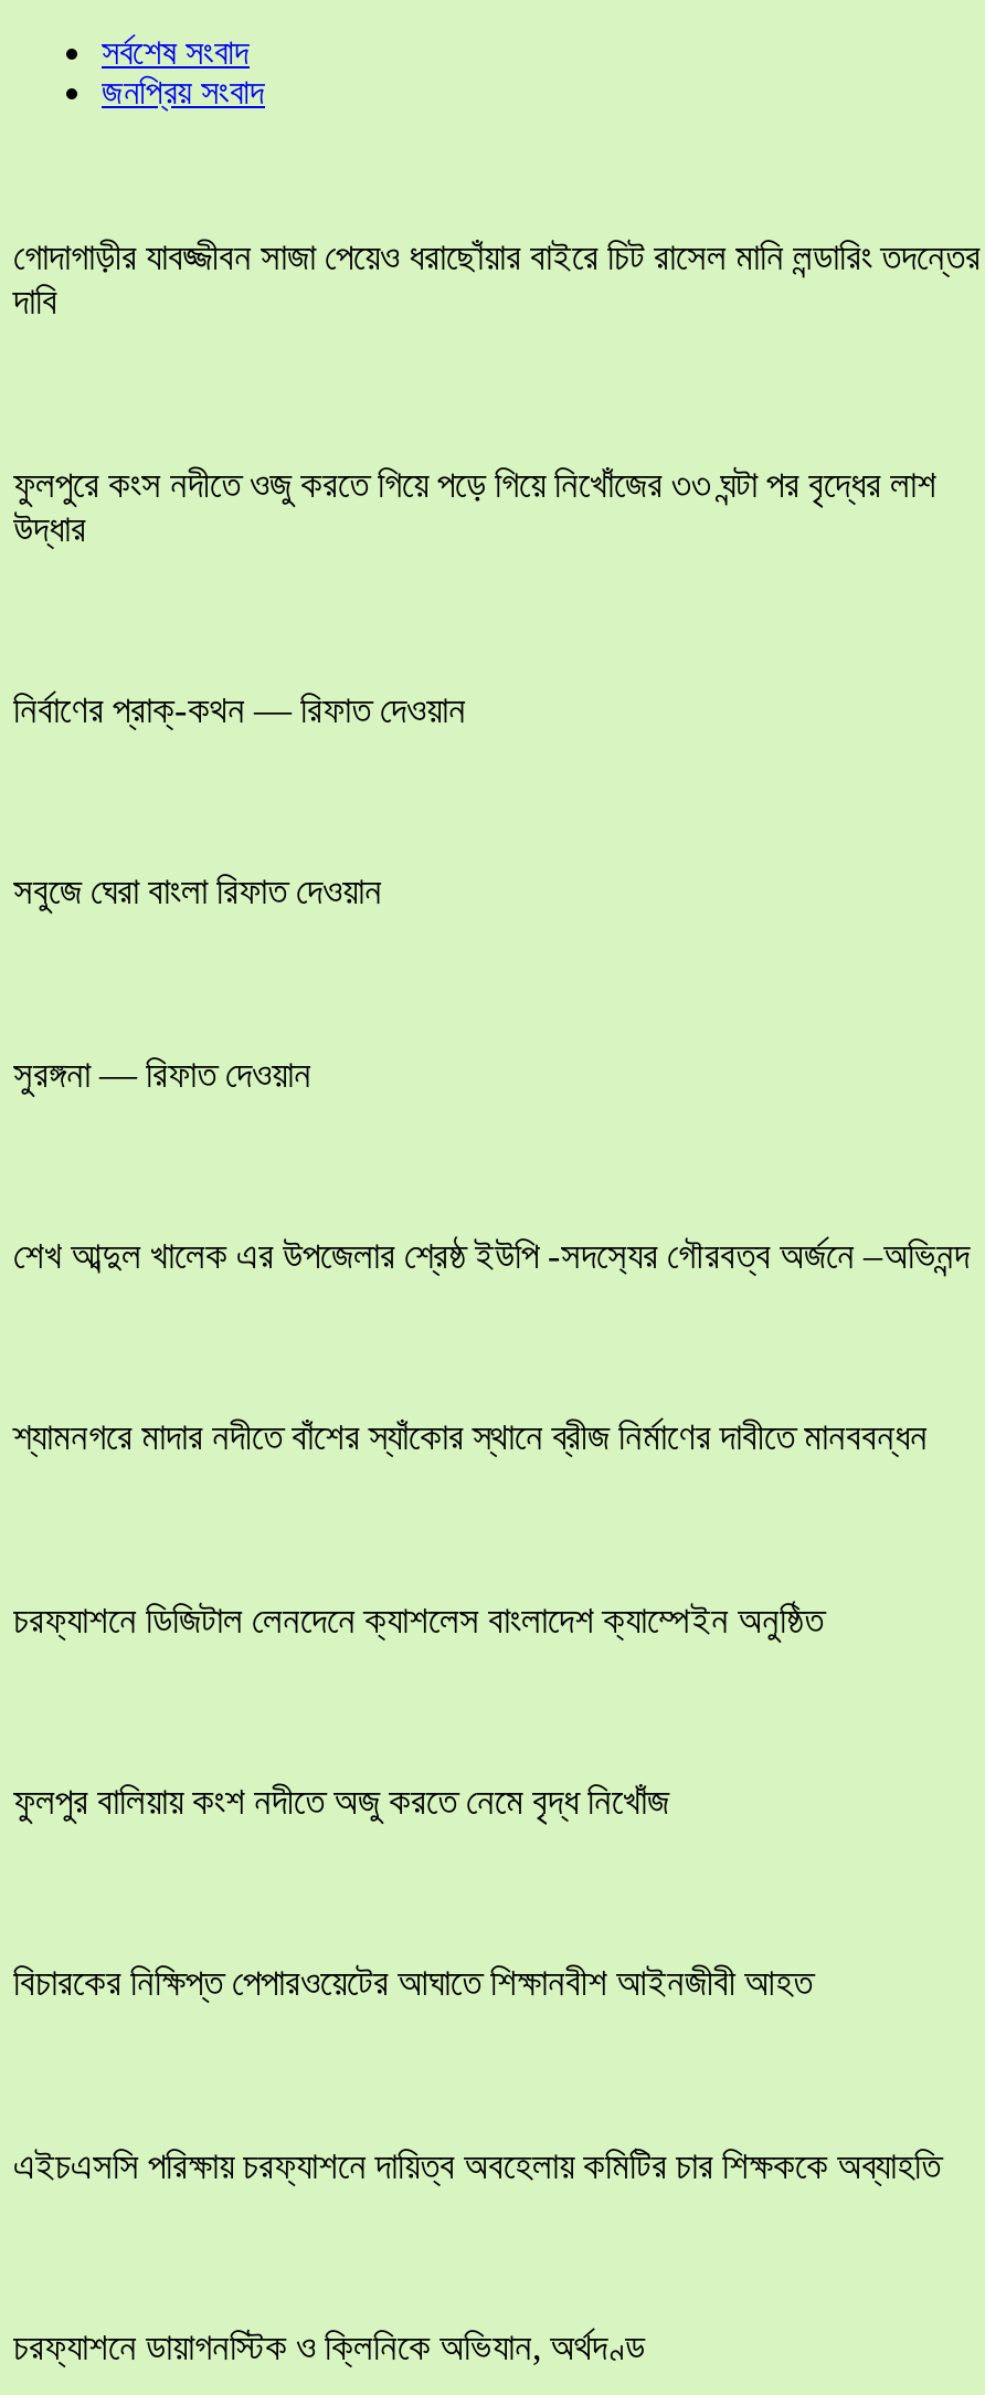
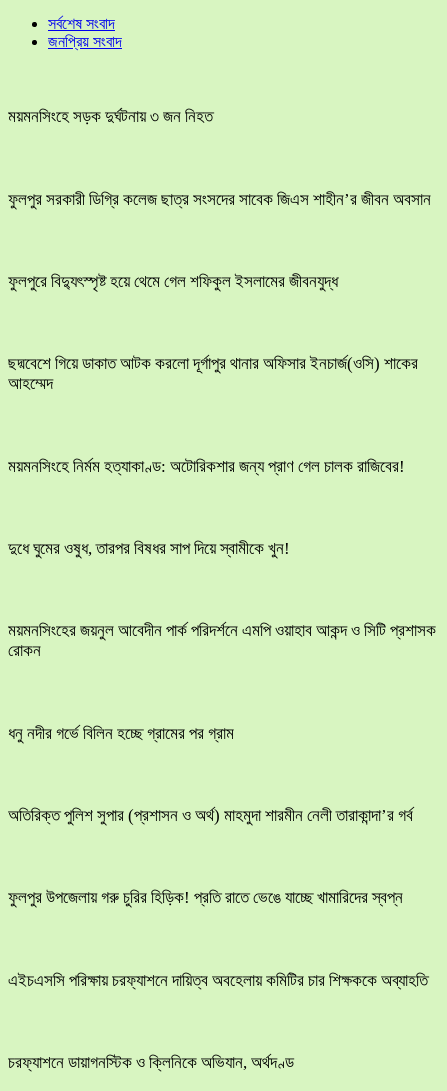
[13,237,981,323] গোদাগাড়ীর যাবজ্জীবন সাজা পেয়েও ধরাছোঁয়ার বাইরে চিট রাসেল মানি লন্ডারিং তদন্তের | দাবি -> [8,107,213,126] ময়মনসিংহে সড়ক দুর্ঘটনায় ৩ জন নিহত
[13,463,936,549] ফুলপুরে কংস নদীতে ওজু করতে গিয়ে পড়ে গিয়ে নিখোঁজের ৩৩ ঘন্টা পর বৃদ্ধের লাশ | উদ্ধার -> [8,190,431,209] ফুলপুর সরকারী ডিগ্রি কলেজ ছাত্র সংসদের সাবেক জিএস শাহীন’র জীবন অবসান
[13,689,466,731] নির্বাণের প্রাক্-কথন — রিফাত দেওয়ান -> [8,272,338,291] ফুলপুরে বিদ্যুৎস্পৃষ্ট হয়ে থেমে গেল শফিকুল ইসলামের জীবনযুদ্ধ
[13,871,382,913] সবুজে ঘেরা বাংলা রিফাত দেওয়ান -> [8,354,418,393] ছদ্মবেশে গিয়ে ডাকাত আটক করলো দূর্গাপুর থানার অফিসার ইনচার্জ(ওসি) শাকের | আহম্মেদ
[13,1053,311,1095] সুরঙ্গনা — রিফাত দেওয়ান -> [8,457,405,476] ময়মনসিংহে নির্মম হত্যাকাণ্ড: অটোরিকশার জন্য প্রাণ গেল চালক রাজিবের!
[13,1235,970,1277] শেখ আব্দুল খালেক এর উপজেলার শ্রেষ্ঠ ইউপি -সদস‍্যের গৌরবত্ব অর্জনে –অভিনন্দ -> [8,539,290,558] দুধে ঘুমের ওষুধ, তারপর বিষধর সাপ দিয়ে স্বামীকে খুন!
[13,1417,928,1459] শ্যামনগরে মাদার নদীতে বাঁশের স্যাঁকোর স্থানে ব্রীজ নির্মাণের দাবীতে মানববন্ধন -> [8,621,436,660] ময়মনসিংহের জয়নুল আবেদীন পার্ক পরিদর্শনে এমপি ওয়াহাব আকন্দ ও সিটি প্রশাসক | রোকন
[13,1599,824,1641] চরফ্যাশনে ডিজিটাল লেনদেনে ক্যাশলেস বাংলাদেশ ক্যাম্পেইন অনুষ্ঠিত -> [8,724,234,743] ধনু নদীর গর্ভে বিলিন হচ্ছে গ্রামের পর গ্রাম
[13,1781,669,1823] ফুলপুর বালিয়ায় কংশ নদীতে অজু করতে নেমে বৃদ্ধ নিখোঁজ -> [8,806,413,825] অতিরিক্ত পুলিশ সুপার (প্রশাসন ও অর্থ) মাহমুদা শারমীন নেলী তারাকান্দা’র গর্ব
[13,1963,813,2005] বিচারকের নিক্ষিপ্ত পেপারওয়েটের আঘাতে শিক্ষানবীশ আইনজীবী আহত -> [8,888,403,907] ফুলপুর উপজেলায় গরু চুরির হিড়িক! প্রতি রাতে ভেঙে যাচ্ছে খামারিদের স্বপ্ন

